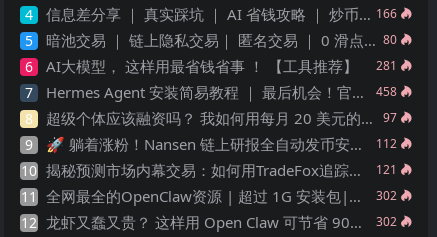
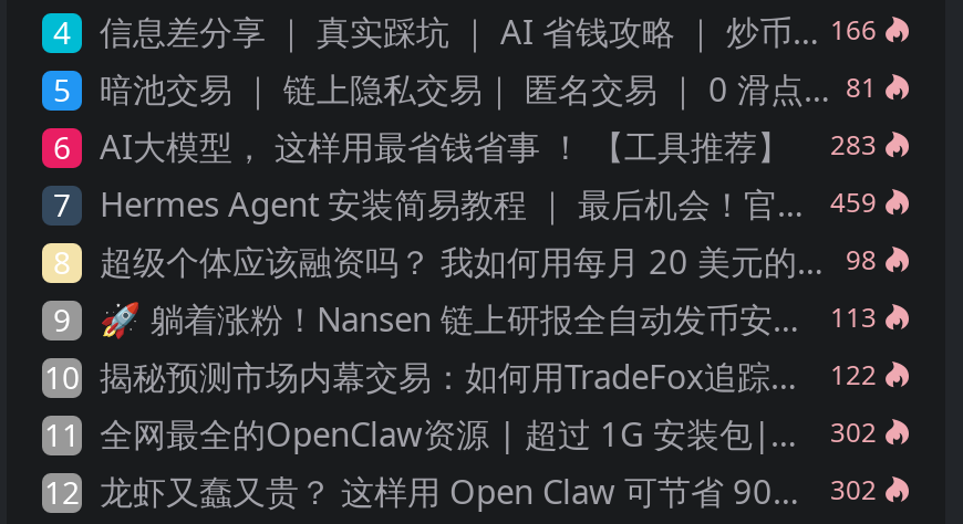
[383,31,397,48] 80 -> [846,69,877,106] 81
[25,56,397,76] 6 AI大模型， 这样用最省钱省事 ！ 【工具推荐】 281 -> [53,124,877,168] 6 AI大模型， 这样用最省钱省事 ！ 【工具推荐】 283
[376,83,397,100] 458 -> [830,184,877,221] 459
[383,109,397,126] 97 -> [846,241,877,279] 98
[376,135,397,152] 112 -> [830,299,877,336] 113
[376,161,397,178] 121 -> [830,356,877,394] 122

